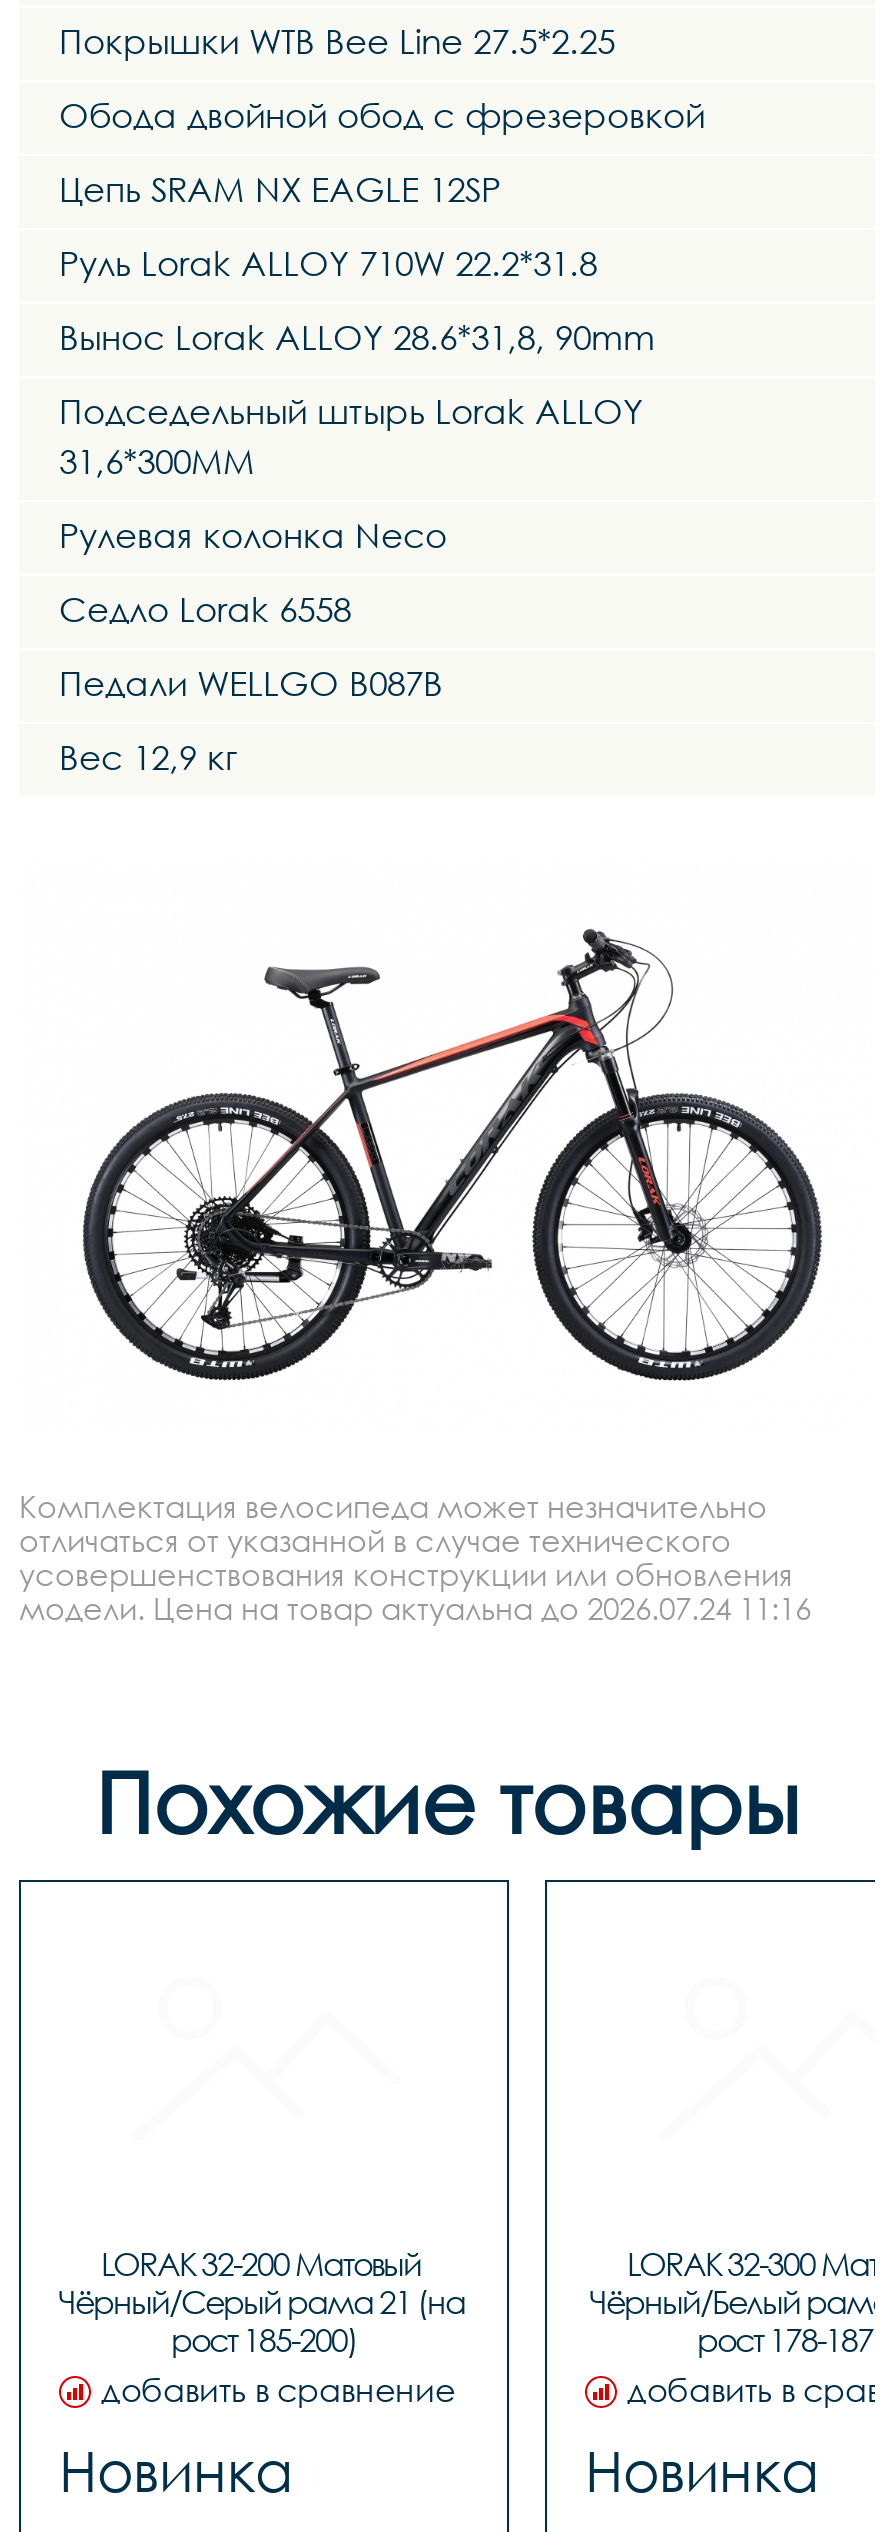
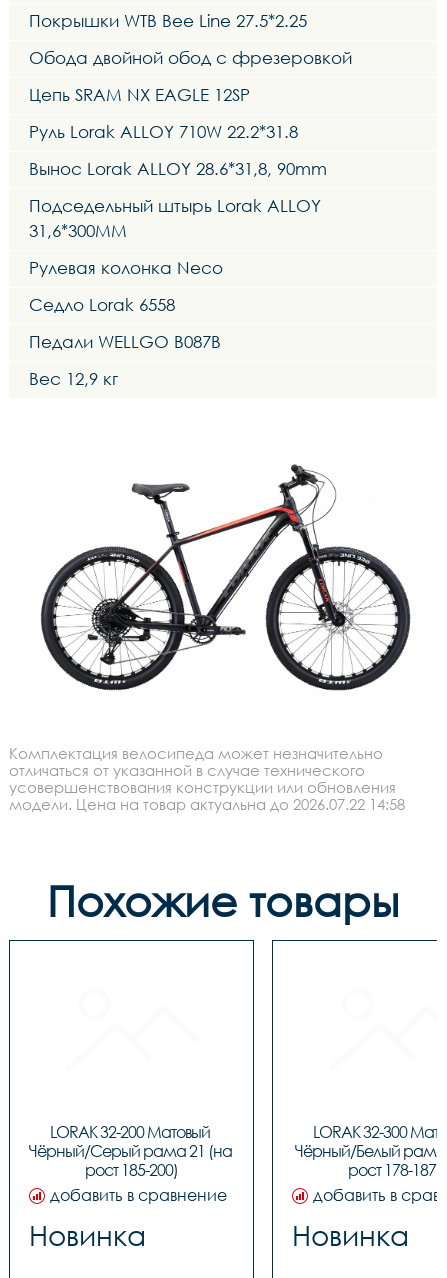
[19,1589,811,1625] модели. Цена на товар актуальна до 2026.07.24 11:16 -> [9,795,405,813] модели. Цена на товар актуальна до 2026.07.22 14:58

